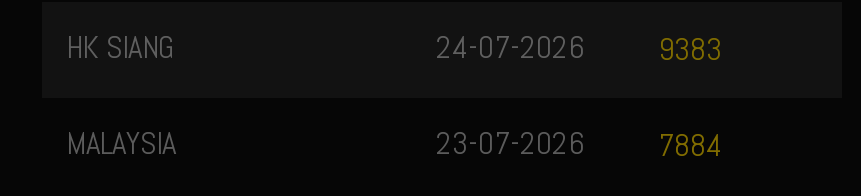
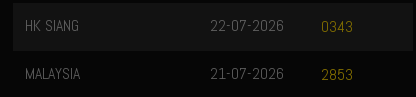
[436,29,584,69] 24-07-2026 -> [210,16,284,36] 22-07-2026
[658,30,722,70] 9383 -> [321,17,353,37] 0343
[436,125,584,165] 23-07-2026 -> [210,64,284,84] 21-07-2026
[658,126,722,166] 7884 -> [321,65,353,85] 2853

